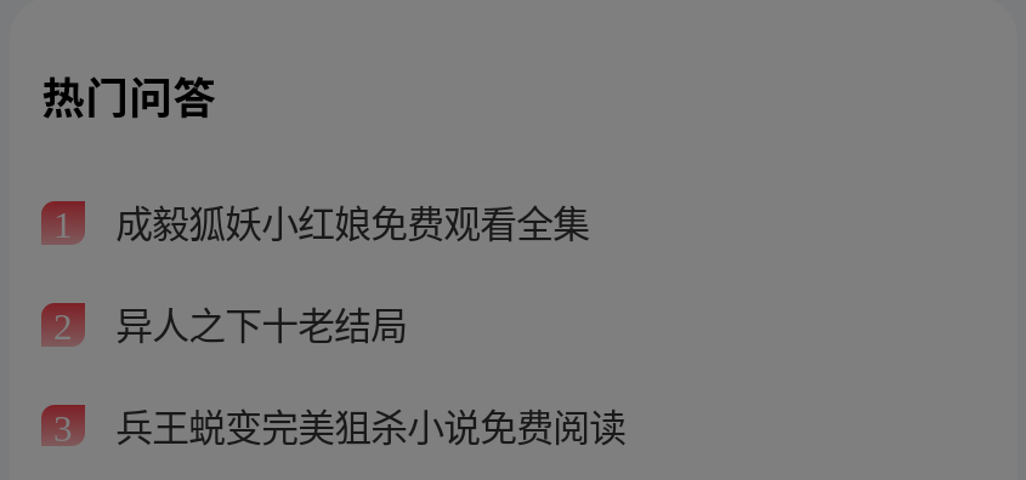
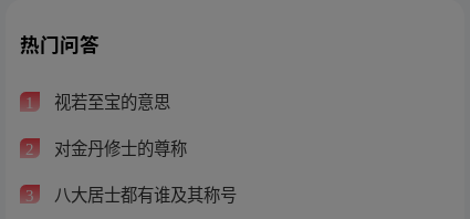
[106,195,589,248] 成毅狐妖小红娘免费观看全集 -> [49,89,170,113] 视若至宝的意思
[106,296,407,349] 异人之下十老结局 -> [49,135,186,159] 对金丹修士的尊称
[106,397,626,450] 兵王蜕变完美狙杀小说免费阅读 -> [49,181,236,205] 八大居士都有谁及其称号

